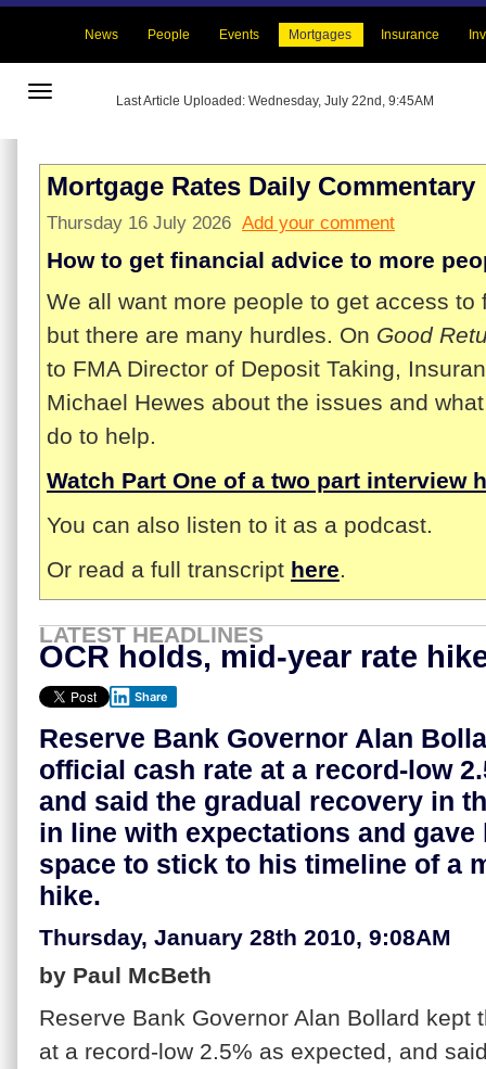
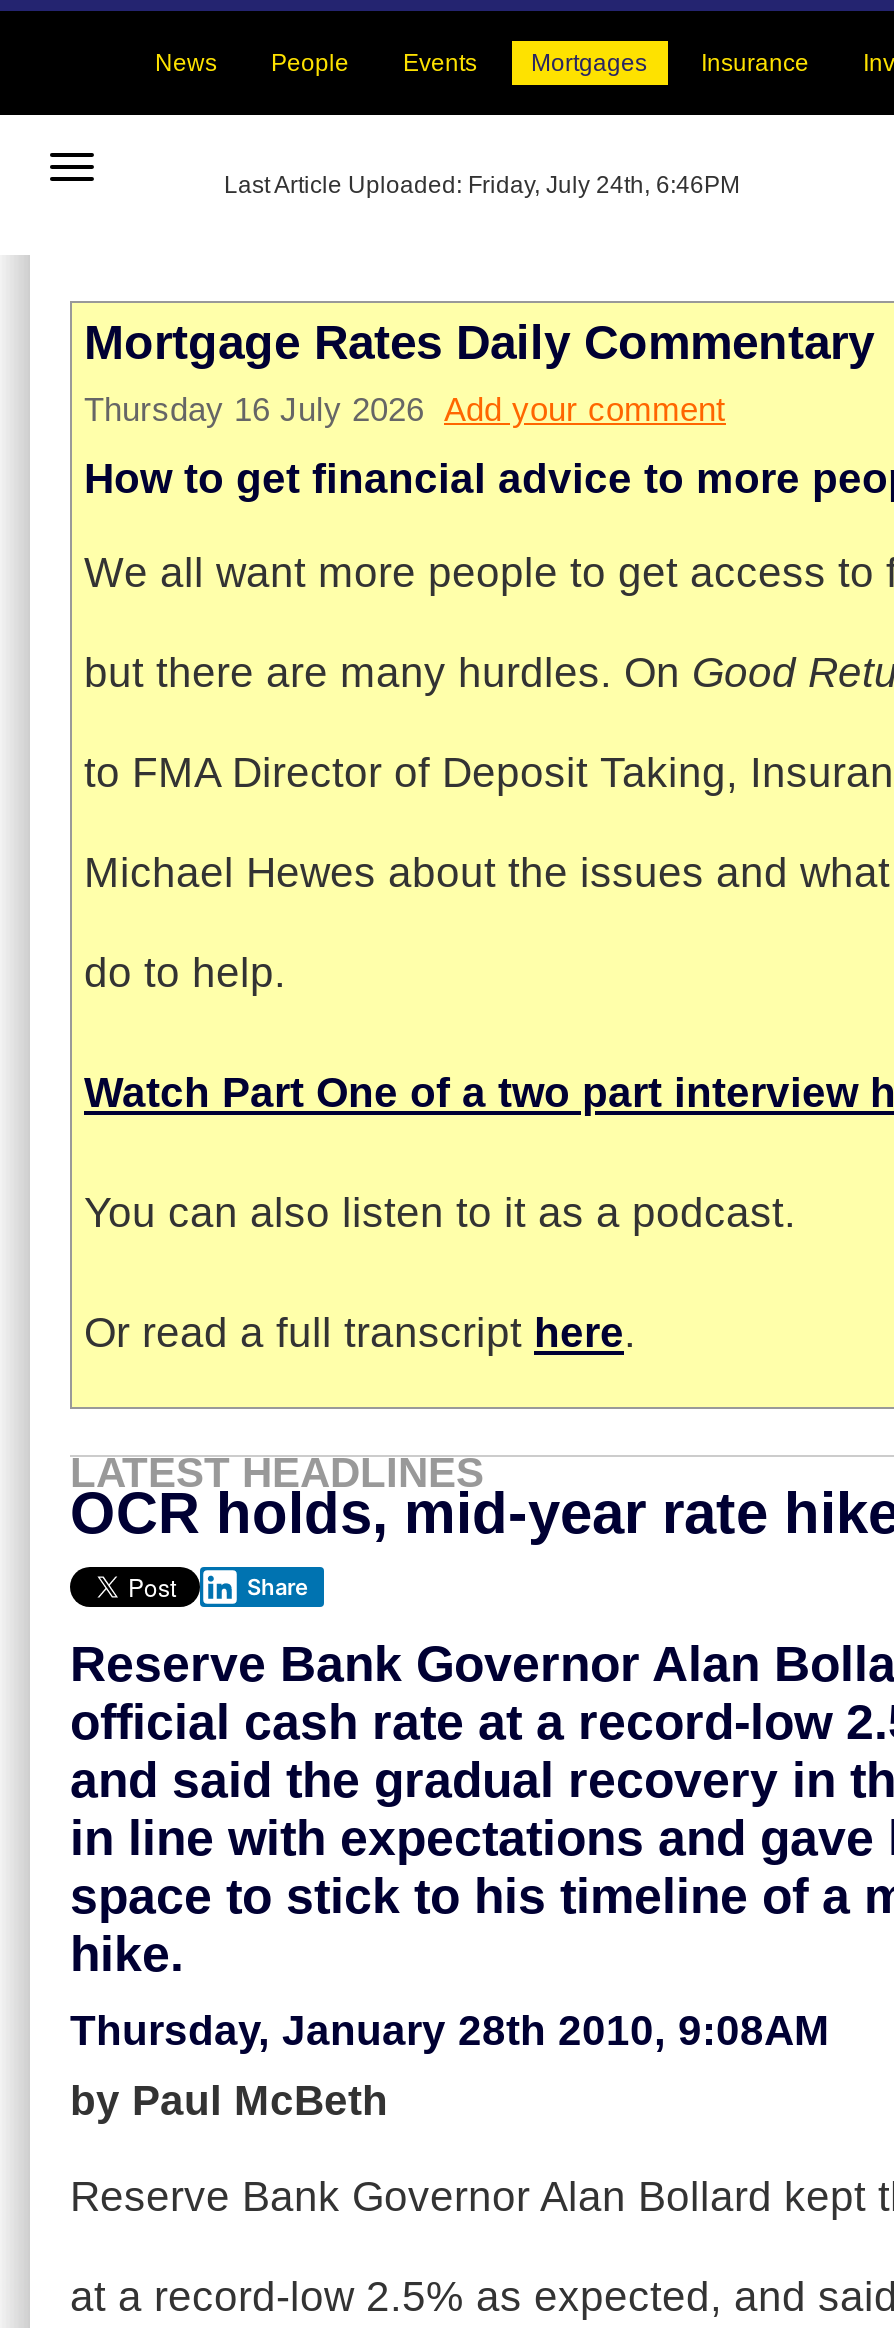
[116,93,434,109] Last Article Uploaded: Wednesday, July 22nd, 9:45AM -> [224,171,740,199] Last Article Uploaded: Friday, July 24th, 6:46PM

